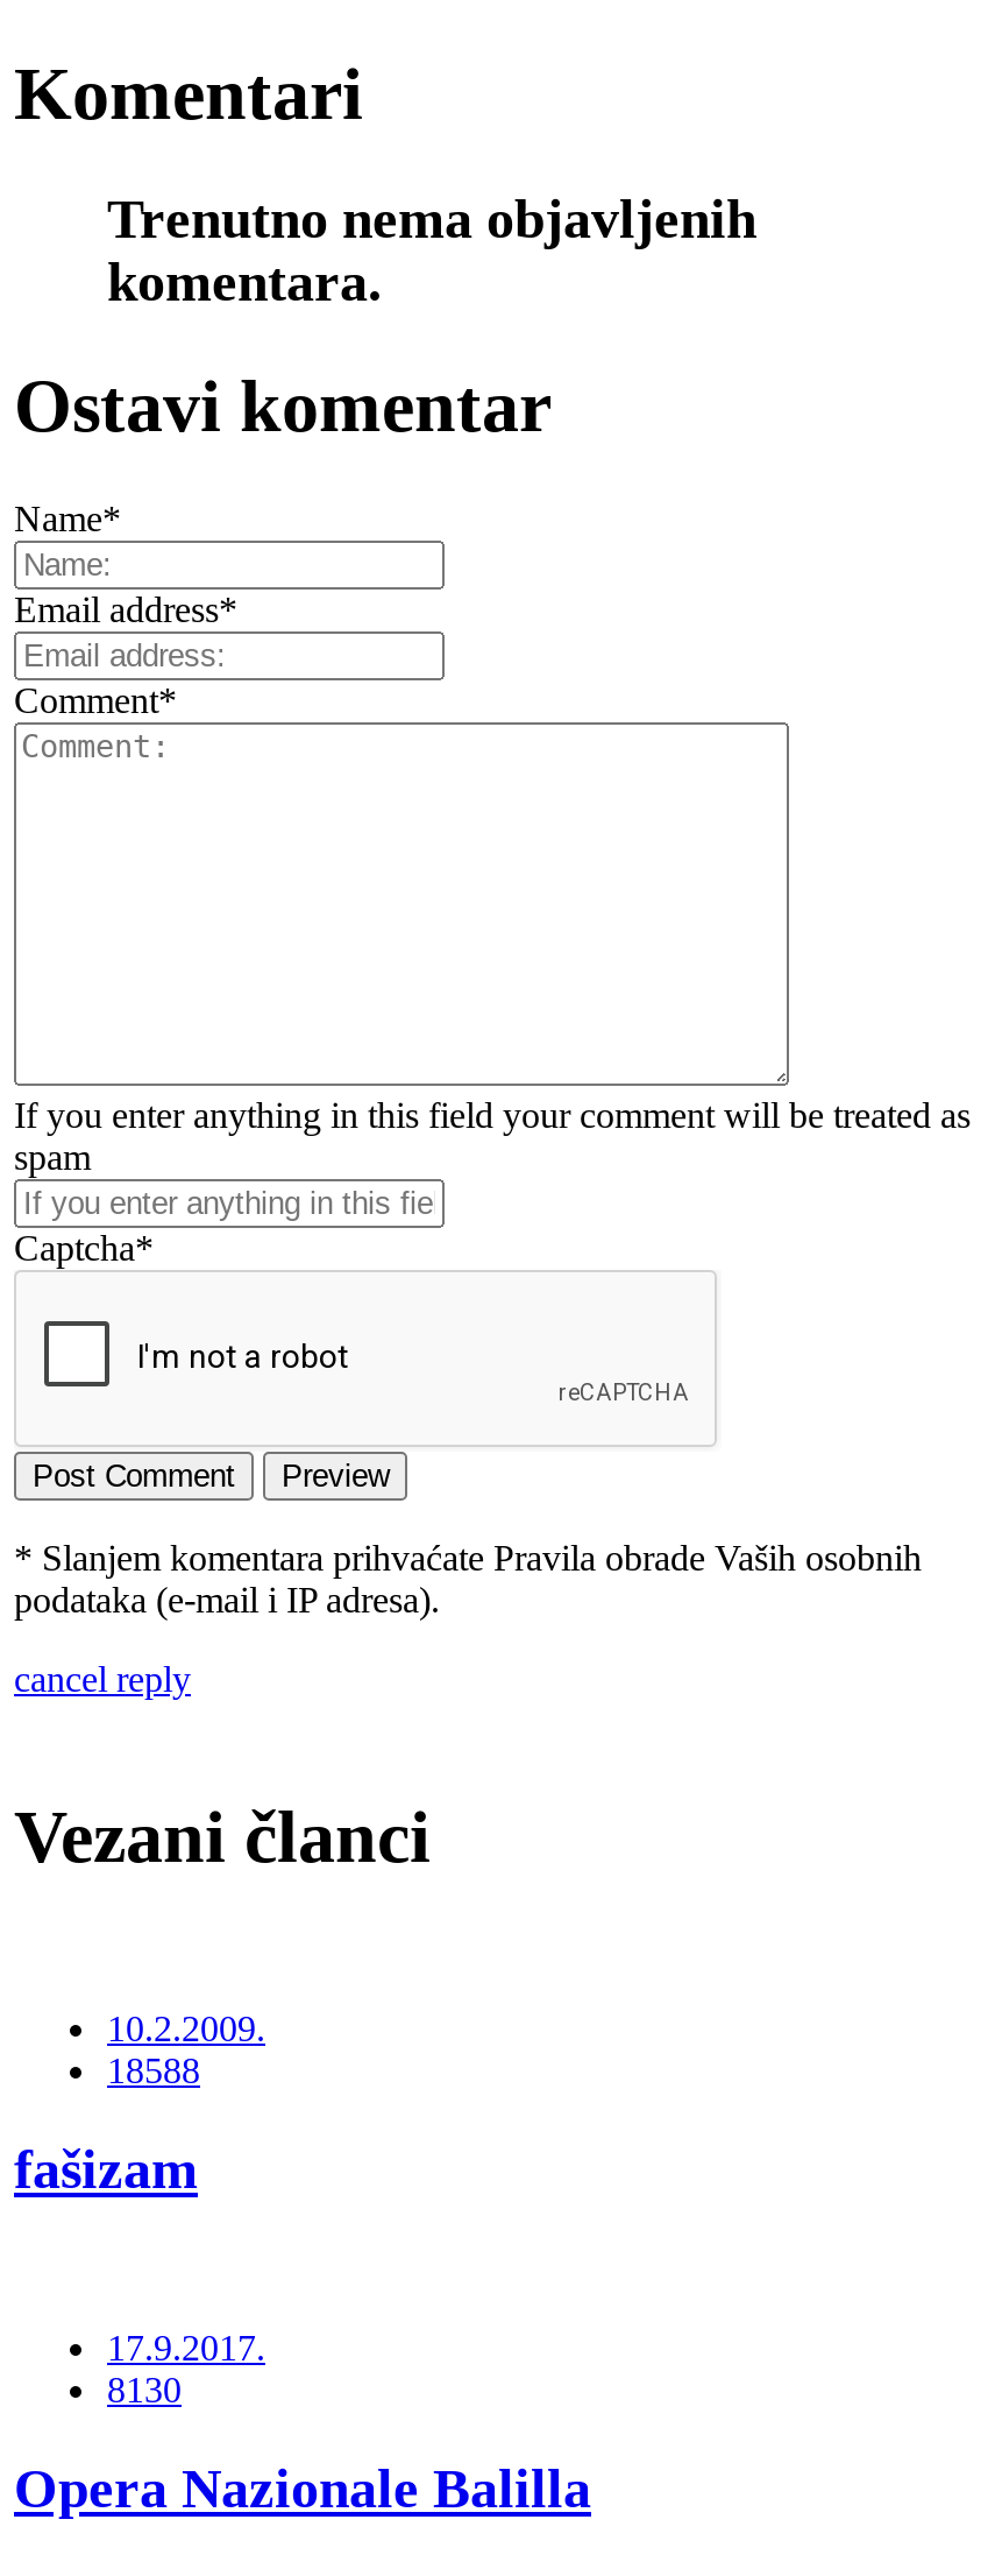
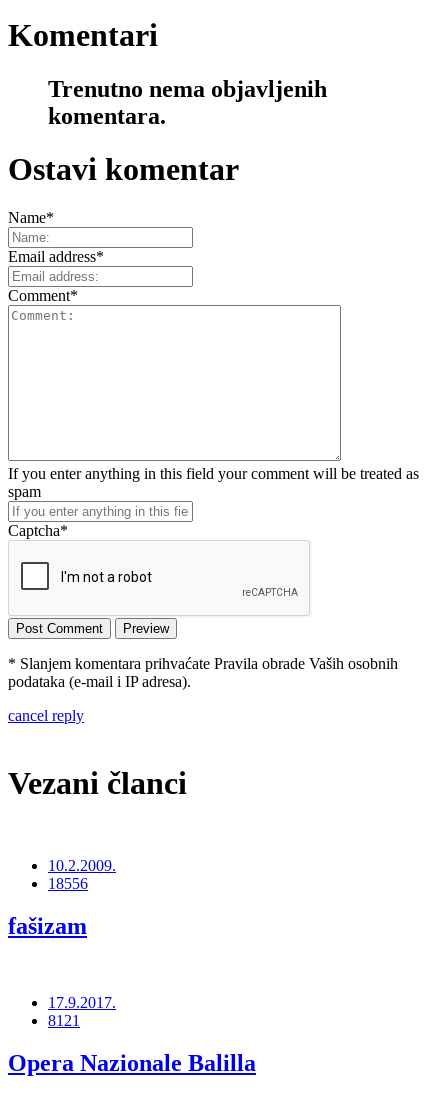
[107,2051,200,2091] 18588 -> [48,875,88,892] 18556
[107,2370,182,2410] 8130 -> [48,1012,80,1029] 8121

